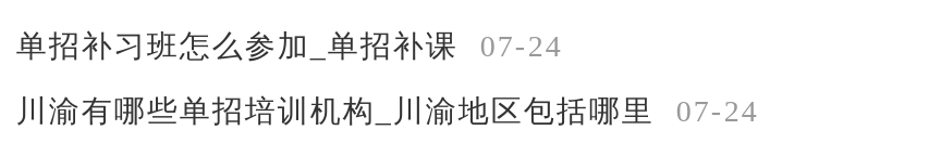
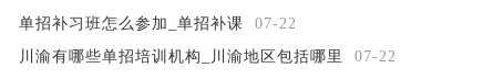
[16,30,563,63] 单招补习班怎么参加_单招补课 07-24 -> [19,15,297,32] 单招补习班怎么参加_单招补课 07-22
[16,95,759,128] 川渝有哪些单招培训机构_川渝地区包括哪里 07-24 -> [19,48,397,65] 川渝有哪些单招培训机构_川渝地区包括哪里 07-22

